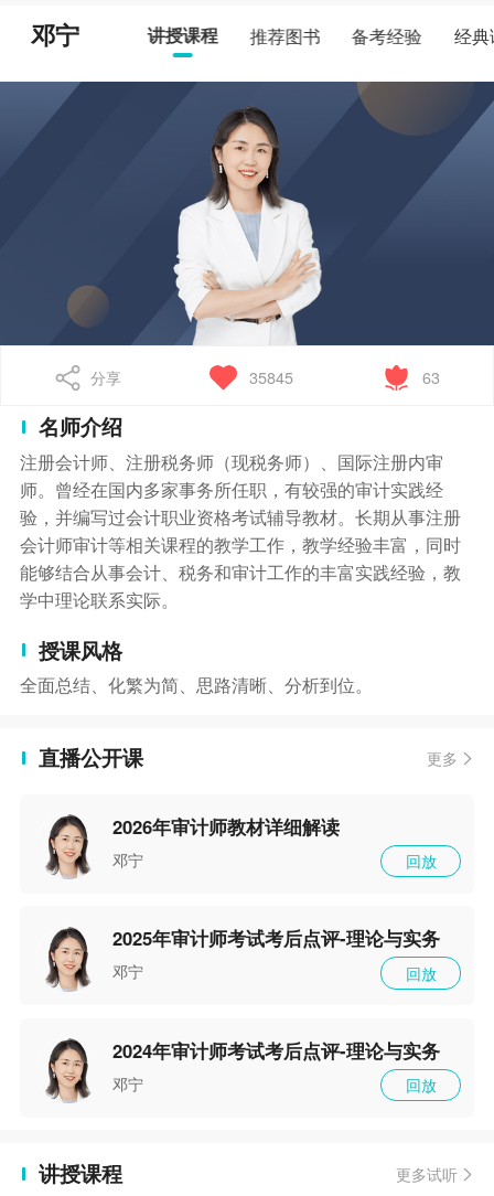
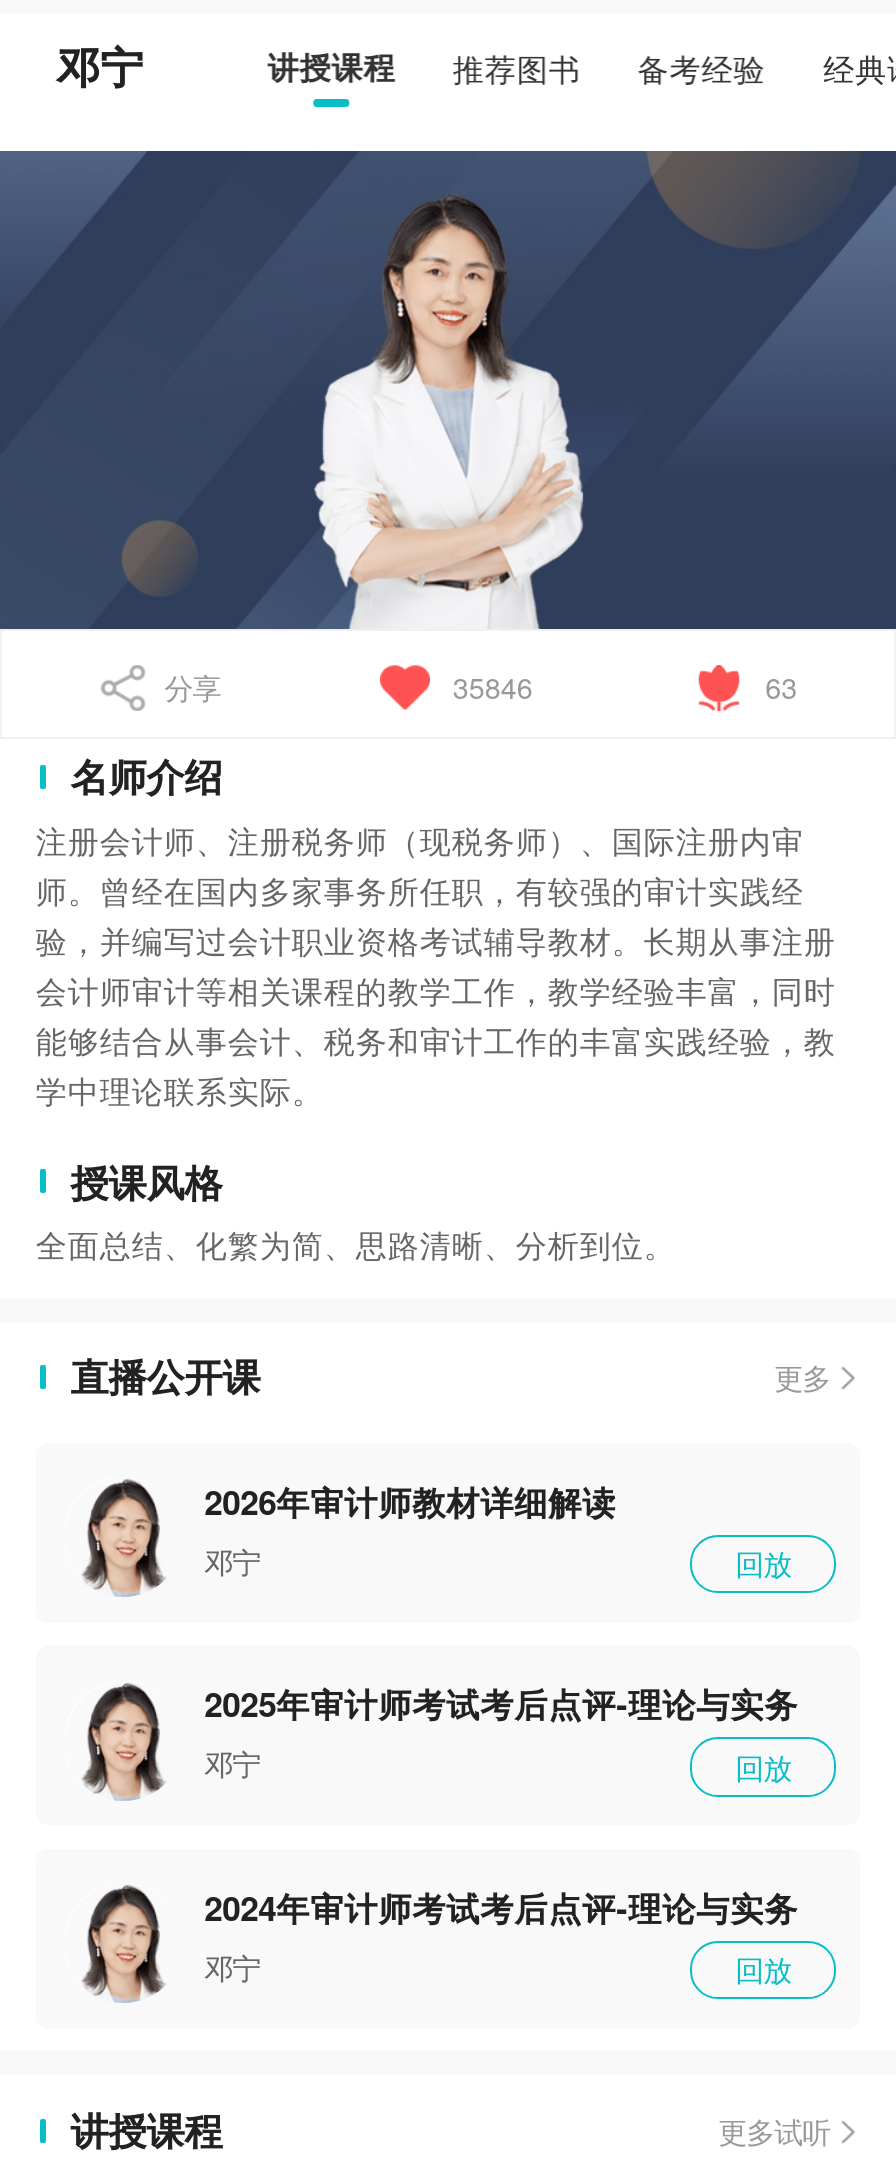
[250,366,294,388] 35845 -> [453,666,533,706] 35846

